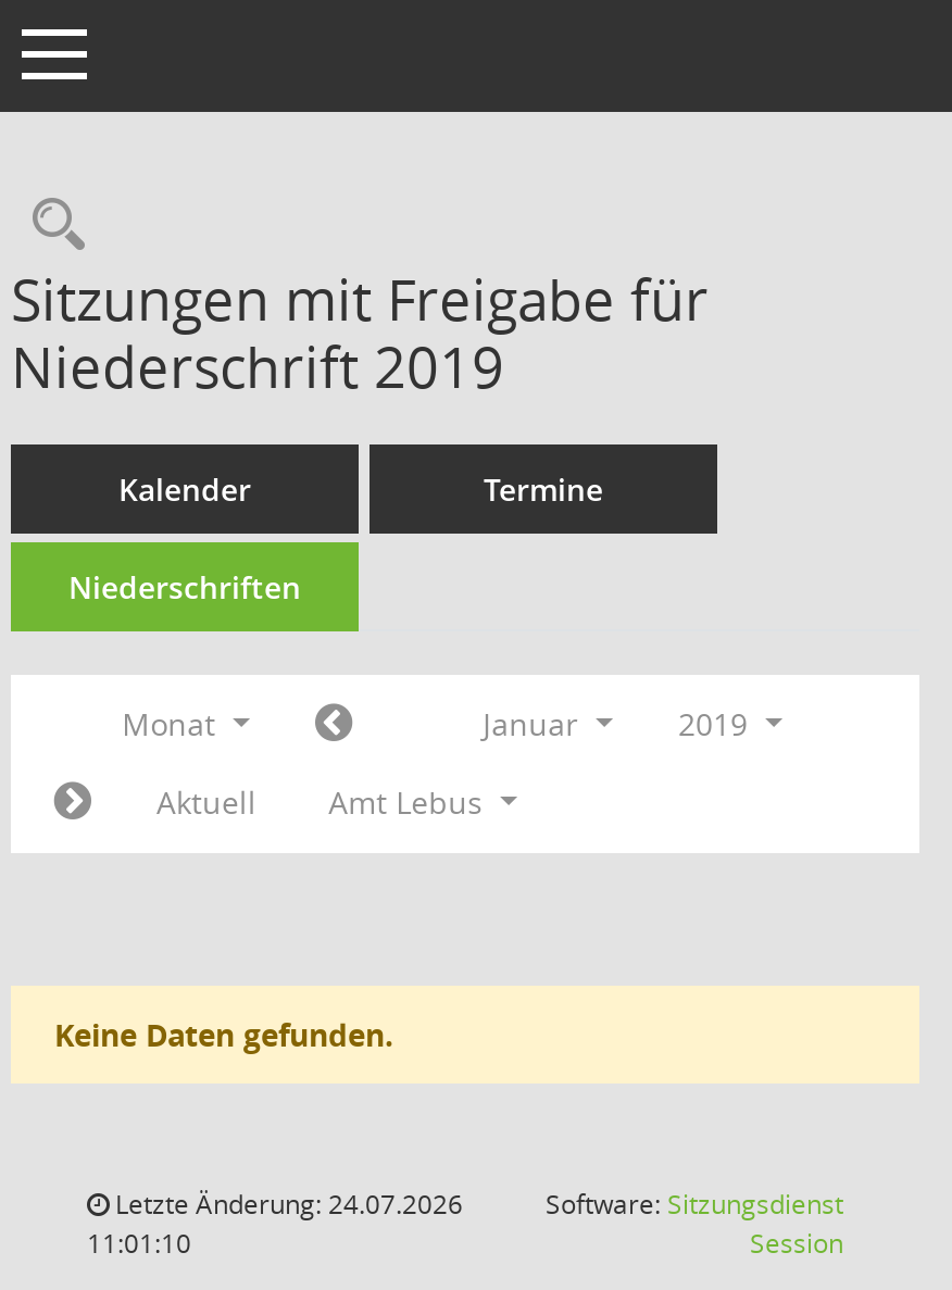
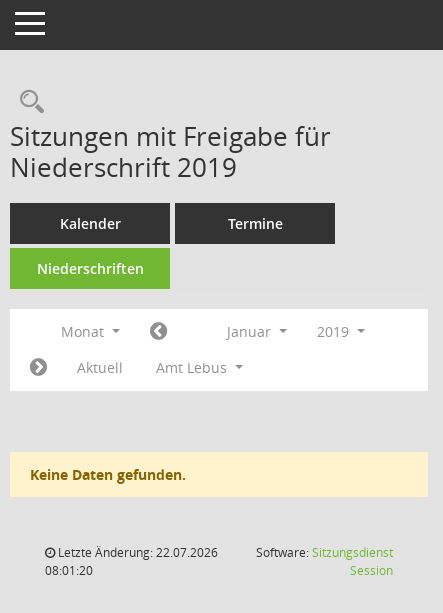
[109,1186,463,1223] Letzte Änderung: 24.07.2026 -> [55,544,218,561] Letzte Änderung: 22.07.2026
[87,1225,191,1262] 11:01:10 -> [45,562,93,579] 08:01:20

